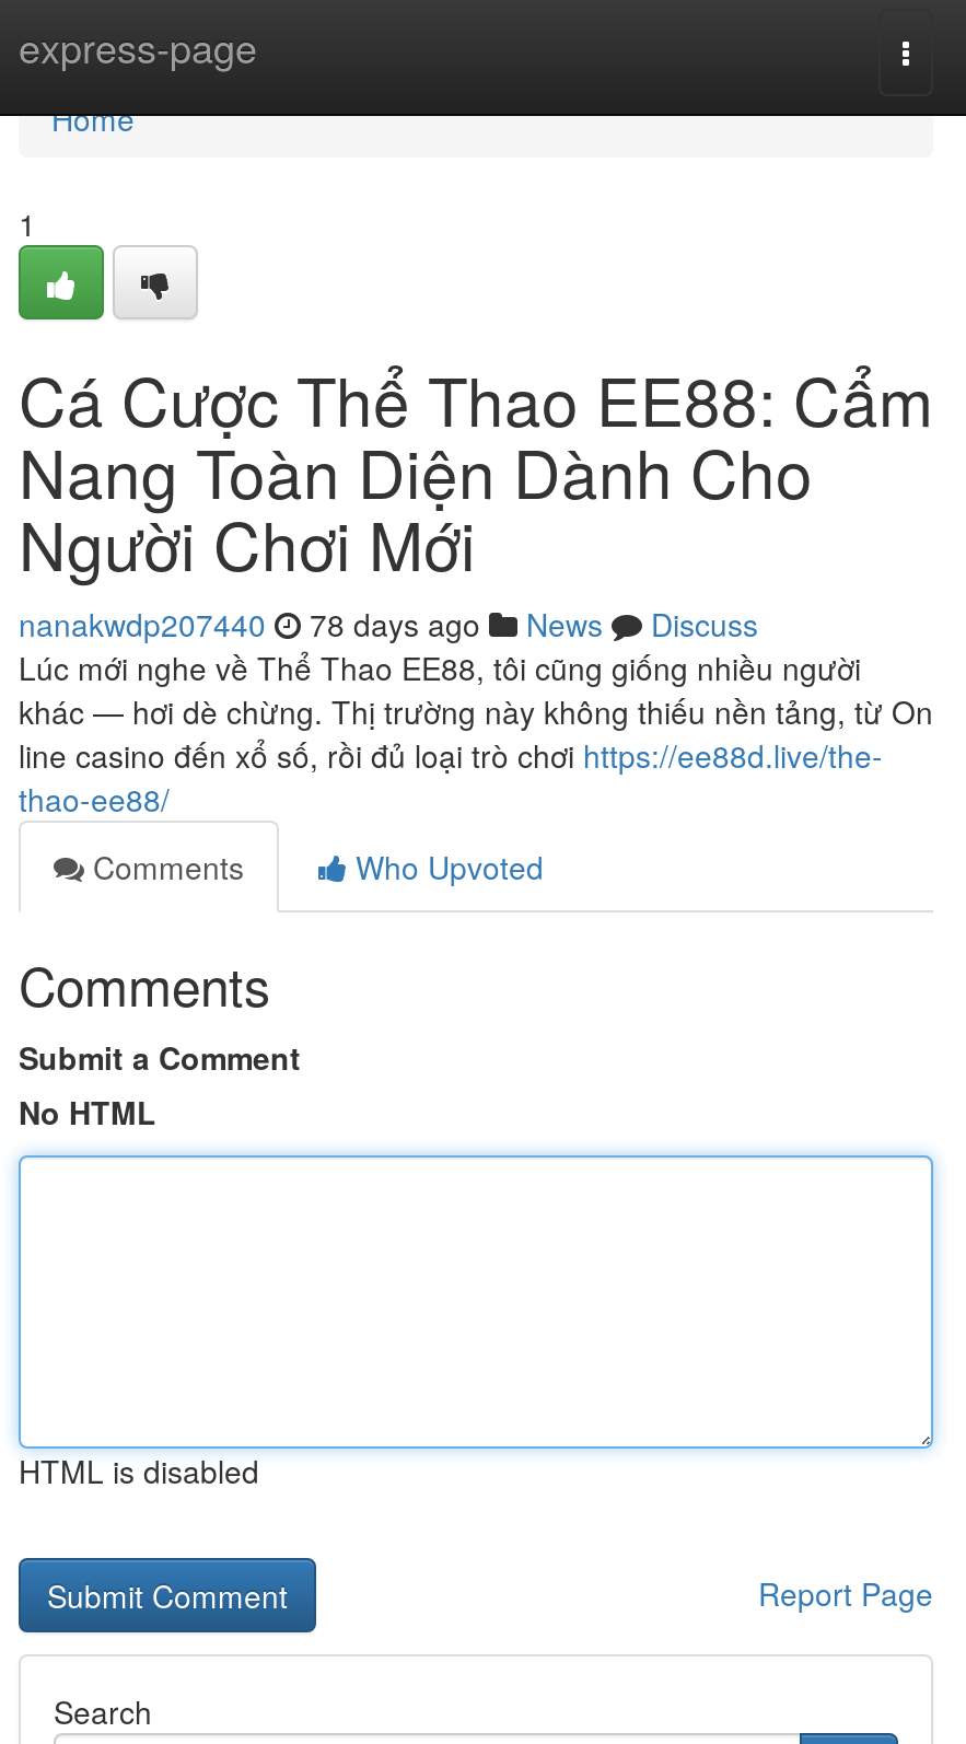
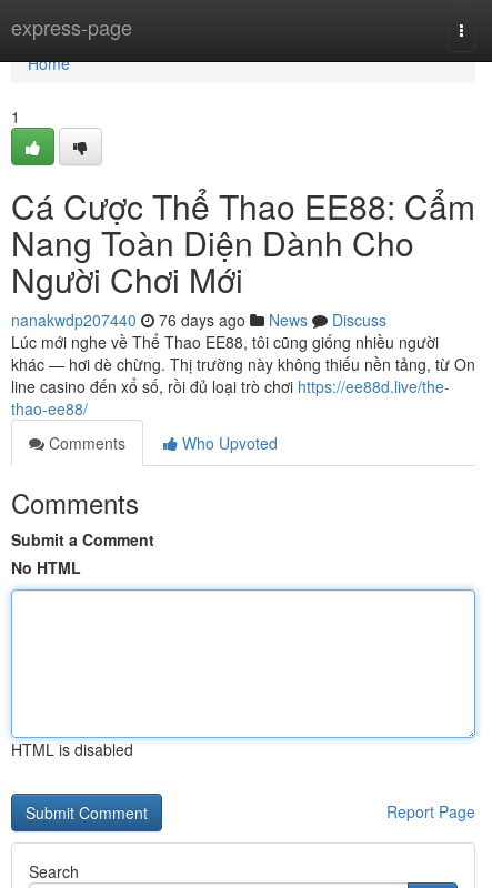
[19,602,758,646] nanakwdp207440 78 days ago News Discuss -> [11,309,386,331] nanakwdp207440 76 days ago News Discuss

